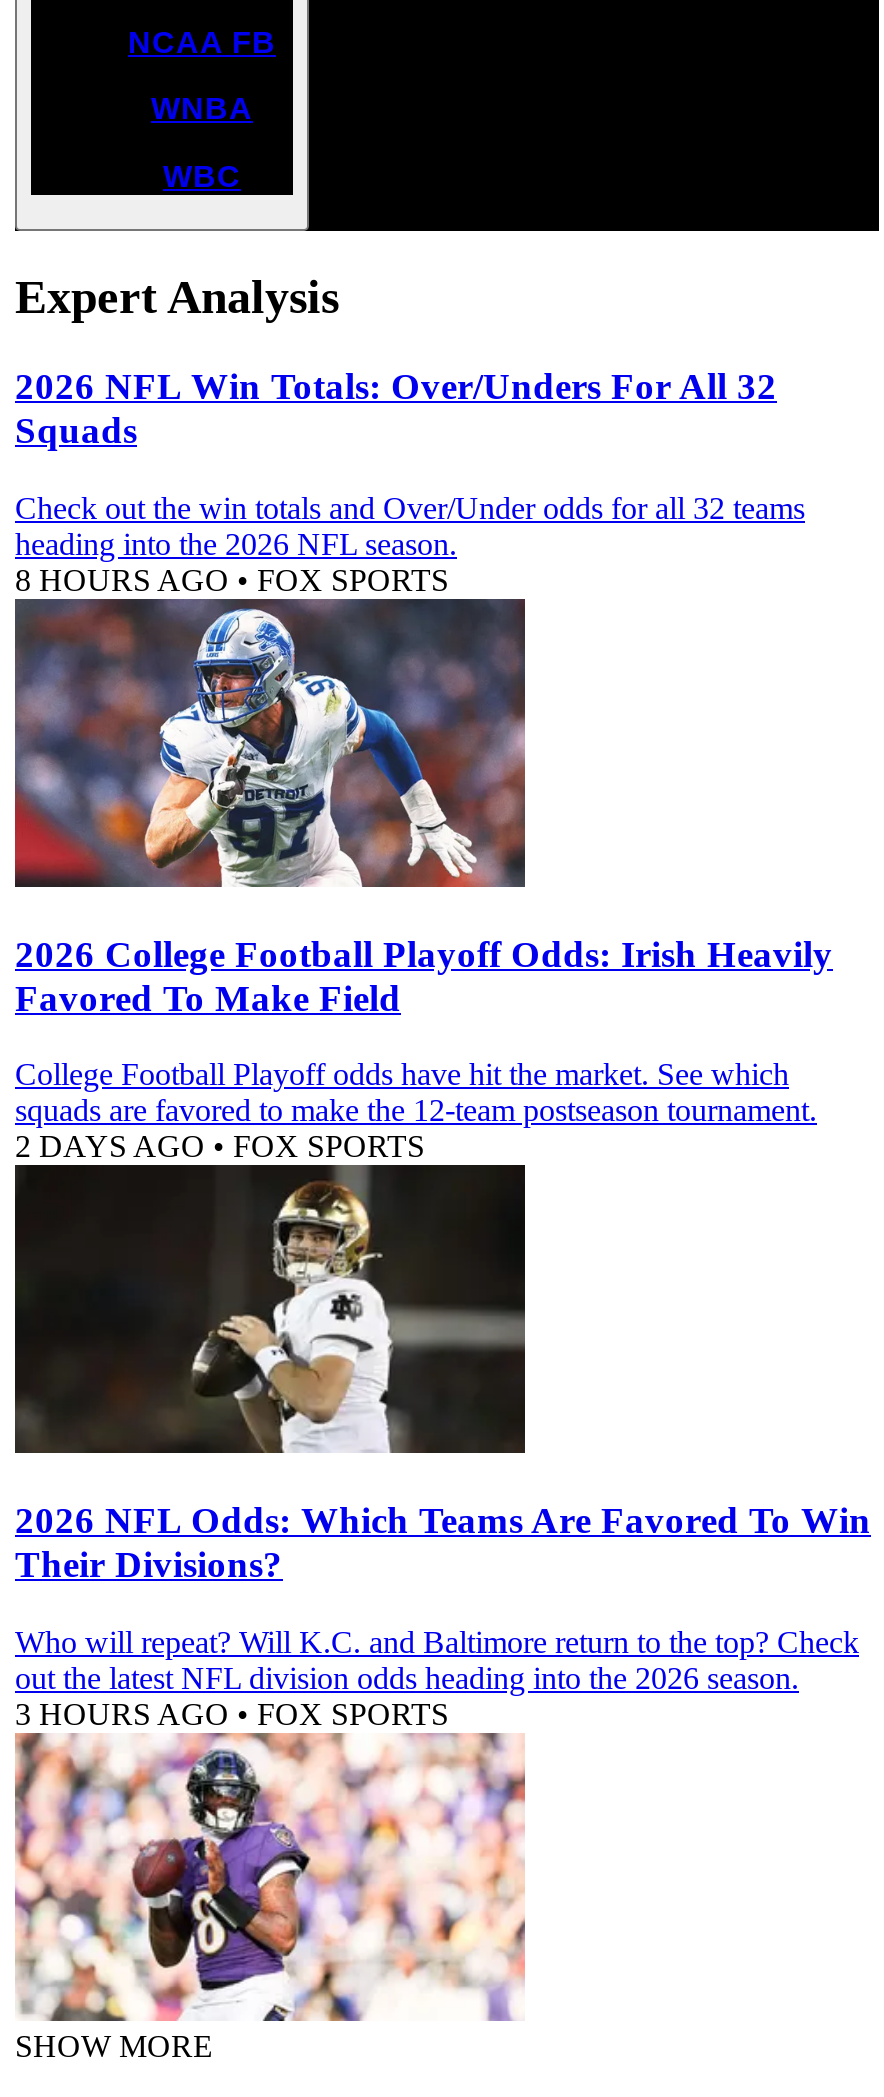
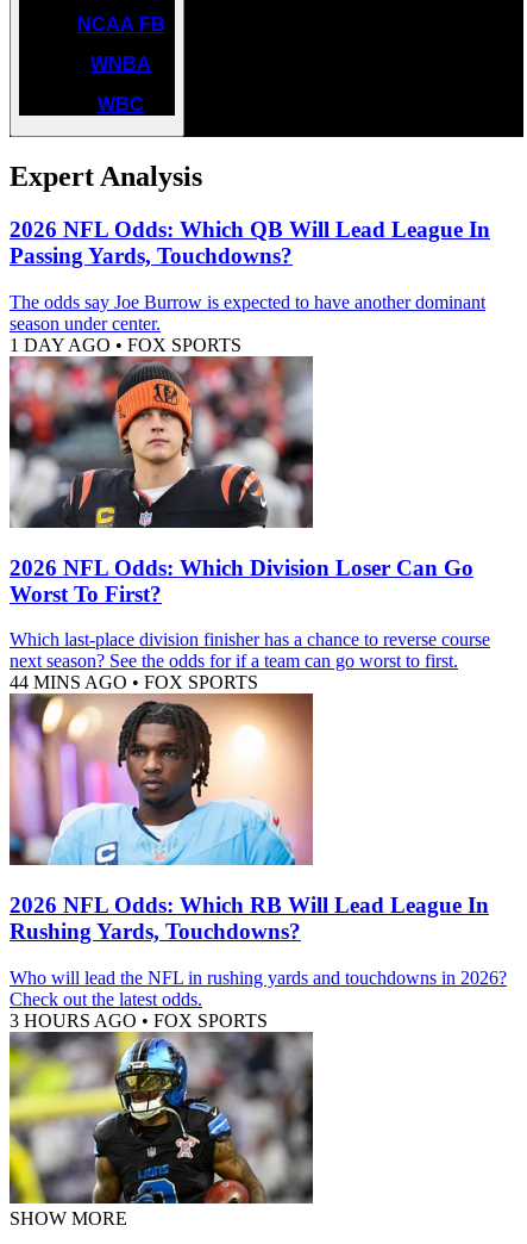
[15,365,777,451] 2026 NFL Win Totals: Over/Unders For All 32 | Squads -> [10,217,490,268] 2026 NFL Odds: Which QB Will Lead League In | Passing Yards, Touchdowns?
[15,491,805,597] Check out the win totals and Over/Under odds for all 32 teams | heading into the 2026 NFL season. | 8 HOURS AGO • FOX SPORTS -> [10,292,485,355] The odds say Joe Burrow is expected to have another dominant | season under center. | 1 DAY AGO • FOX SPORTS
[13,601,833,1018] [image] | 2026 College Football Playoff Odds: Irish Heavily | Favored To Make Field -> [10,356,473,606] [image] | 2026 NFL Odds: Which Division Loser Can Go | Worst To First?
[13,1058,817,1455] [image] | College Football Playoff odds have hit the market. See which | squads are favored to make the 12-team postseason tournament. | 2 DAYS AGO • FOX SPORTS -> [8,630,490,866] [image] | Which last-place division finisher has a chance to reverse course | next season? See the odds for if a team can go worst to first. | 44 MINS AGO • FOX SPORTS
[15,1499,871,1585] 2026 NFL Odds: Which Teams Are Favored To Win | Their Divisions? -> [10,892,489,944] 2026 NFL Odds: Which RB Will Lead League In | Rushing Yards, Touchdowns?
[15,1625,859,1695] Who will repeat? Will K.C. and Baltimore return to the top? Check | out the latest NFL division odds heading into the 2026 season. -> [10,967,507,1009] Who will lead the NFL in rushing yards and touchdowns in 2026? | Check out the latest odds.
[15,1733,527,2023] [image] -> [8,1031,314,1205] [image]

